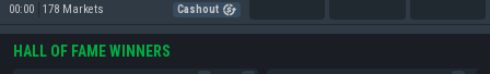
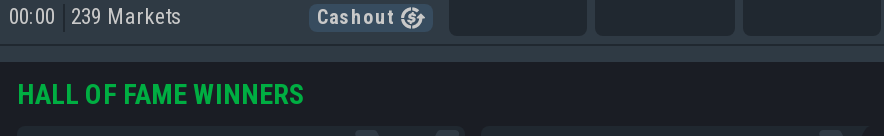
[9,2,104,16] 00:00 178 Markets -> [9,4,183,30] 00:00 239 Markets

